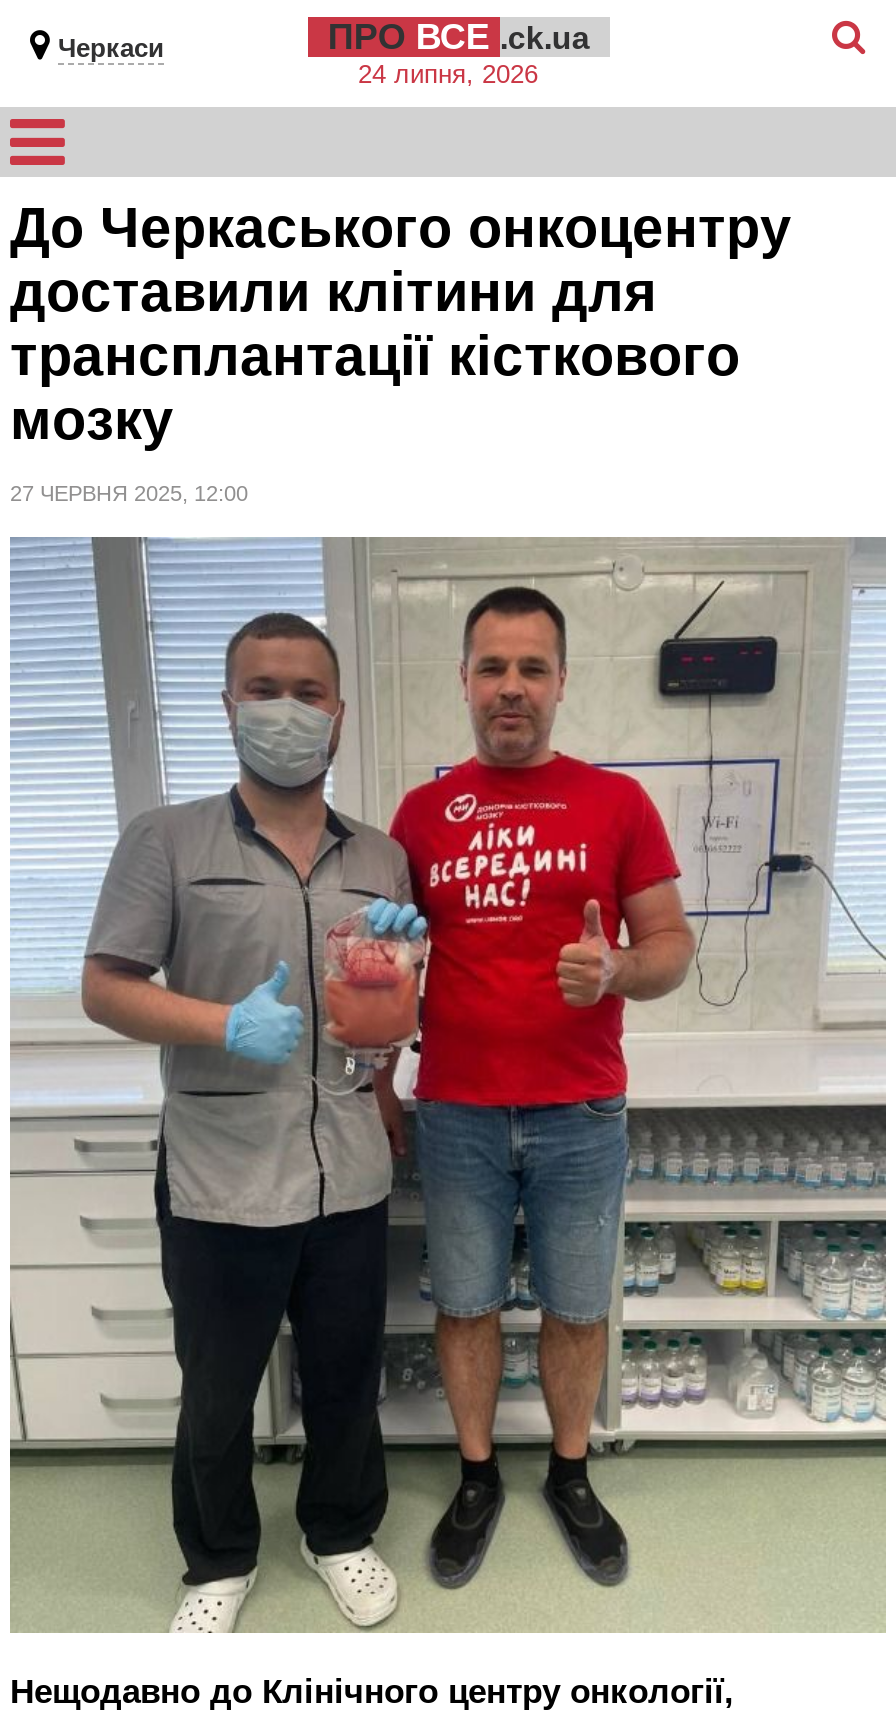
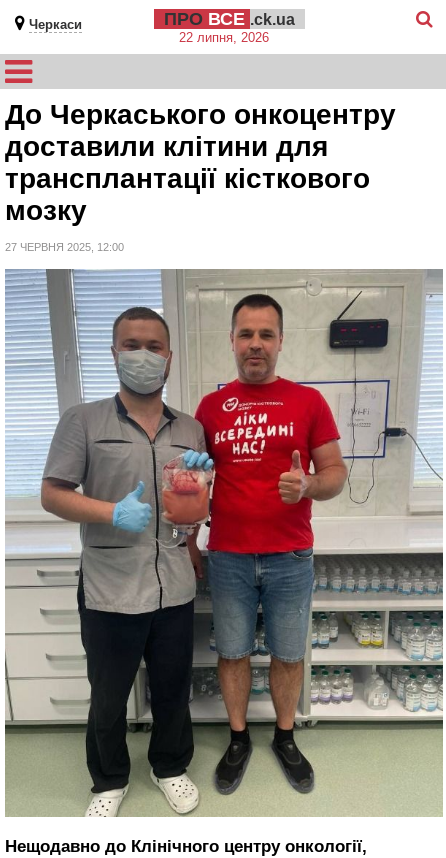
[358,59,538,89] 24 липня, 2026 -> [179,30,269,45] 22 липня, 2026

